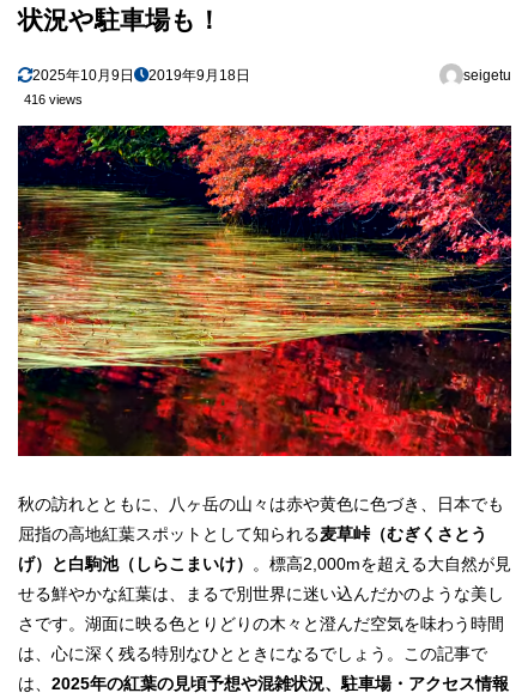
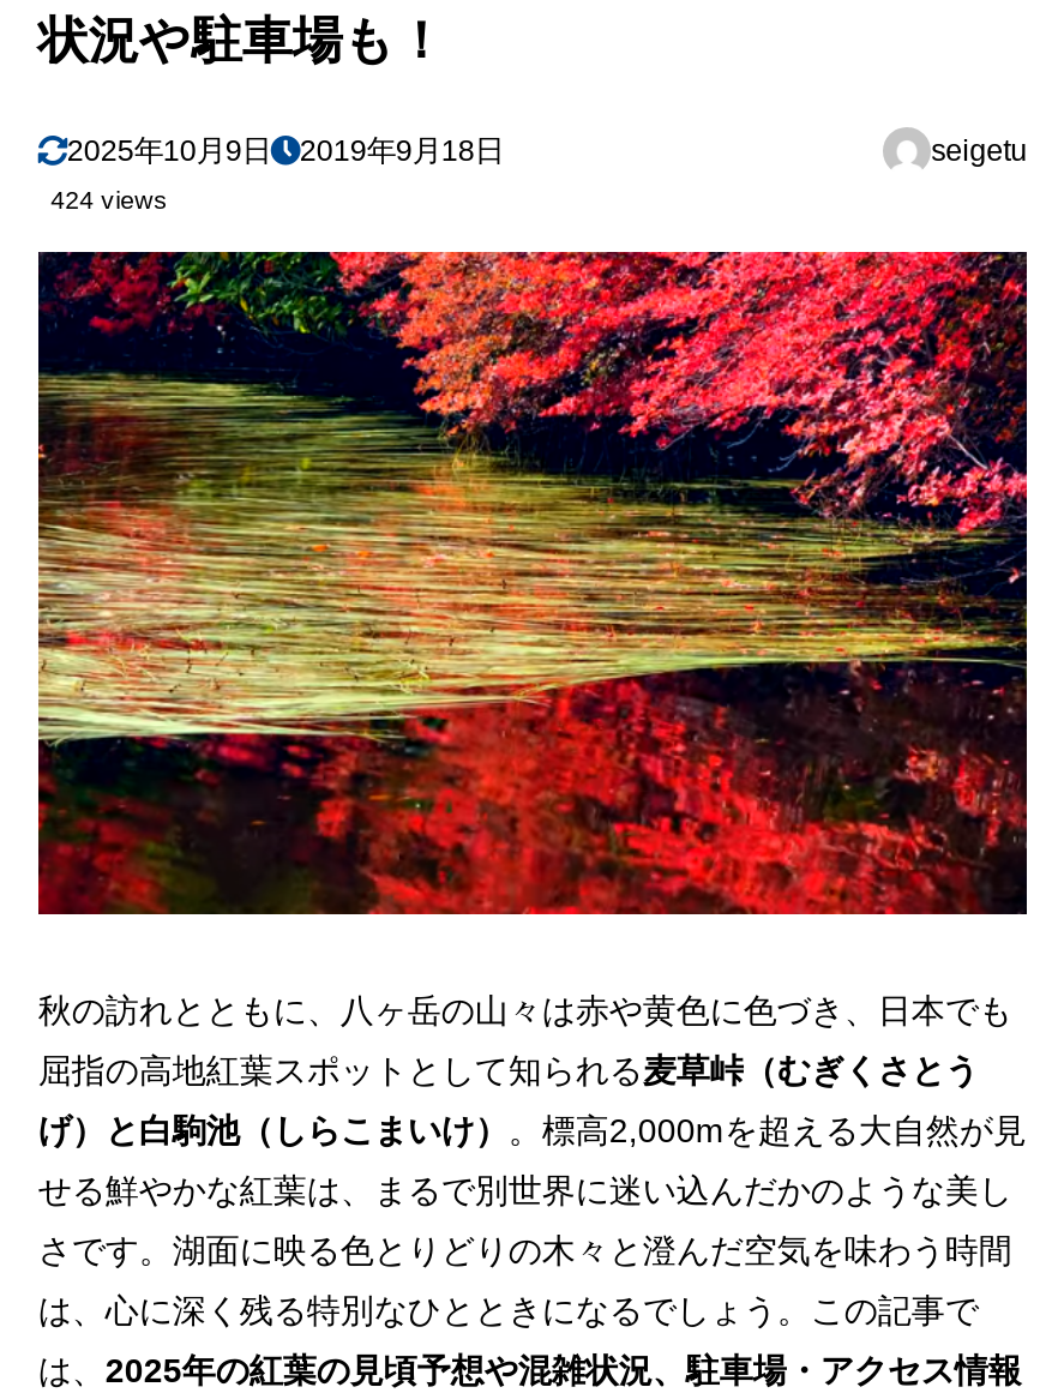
[24,92,83,106] 416 views -> [51,184,168,212] 424 views

